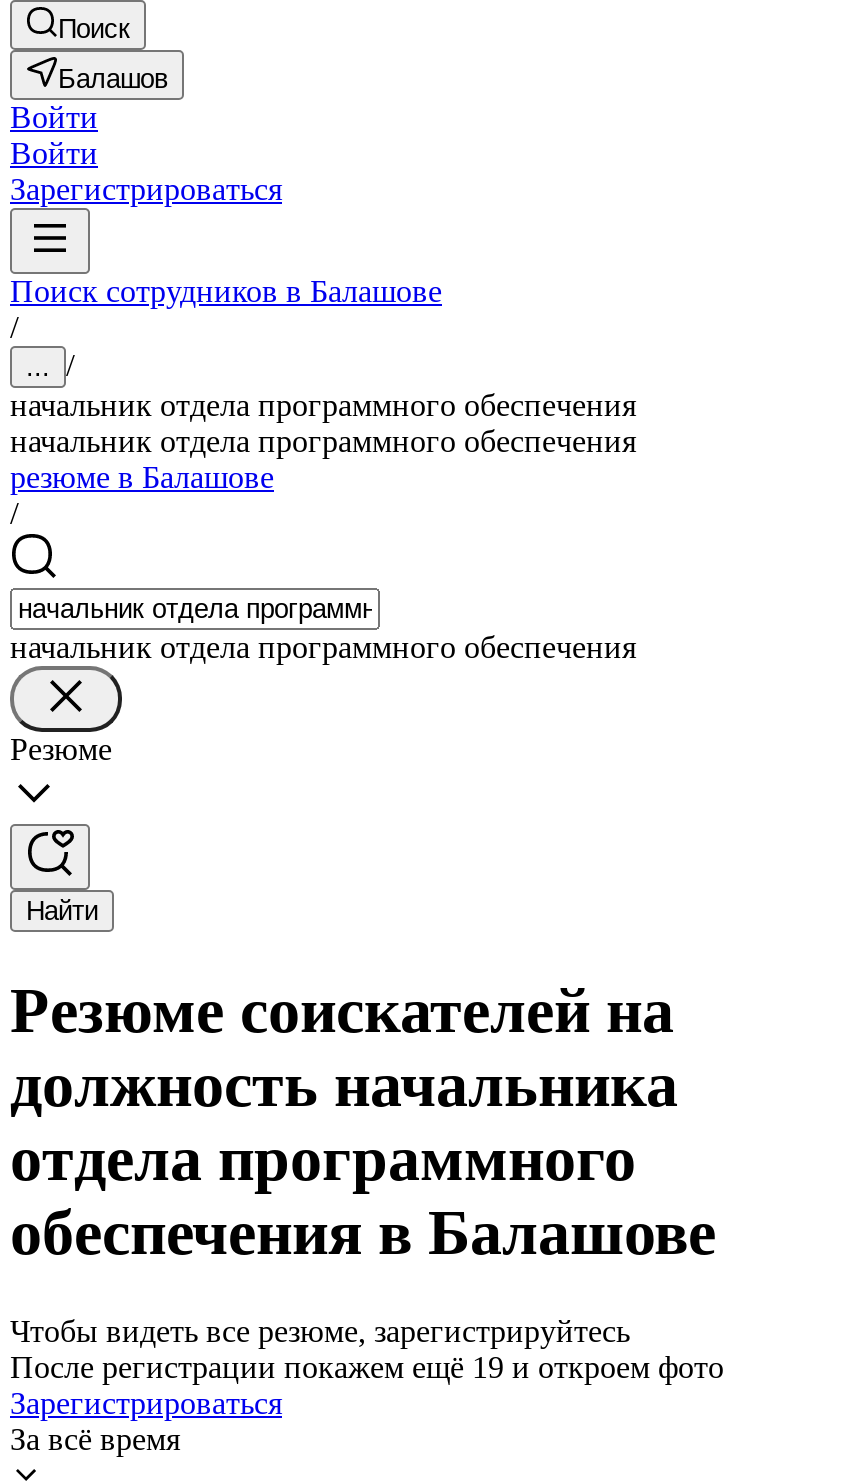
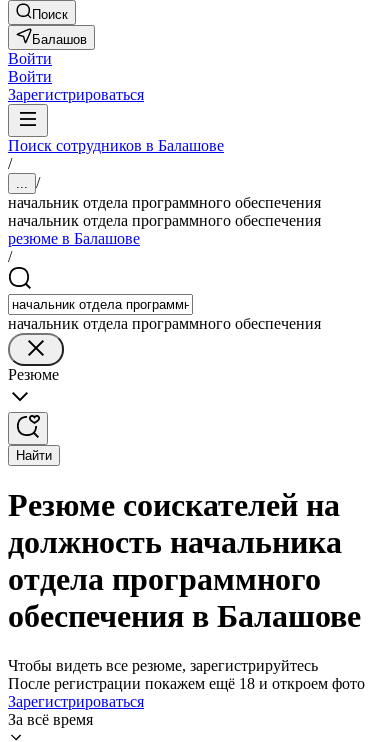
[10,1350,724,1384] После регистрации покажем ещё 19 и откроем фото -> [8,675,365,692] После регистрации покажем ещё 18 и откроем фото

